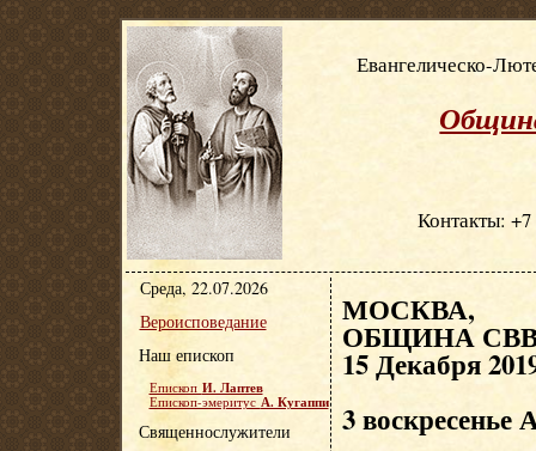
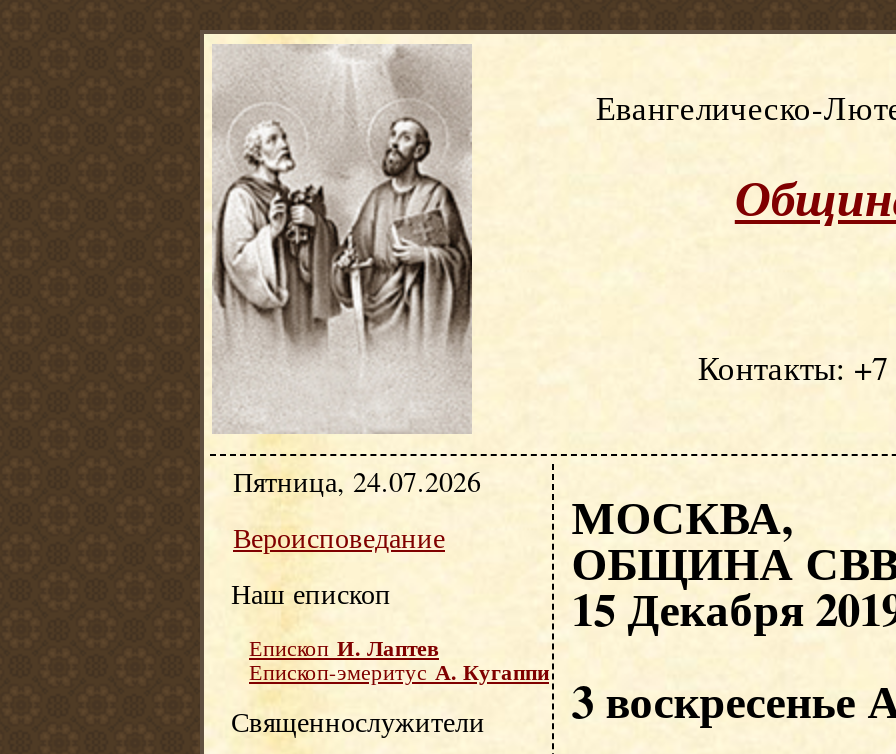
[127,276,267,299] Среда, 22.07.2026 -> [213,462,481,500] Пятница, 24.07.2026

